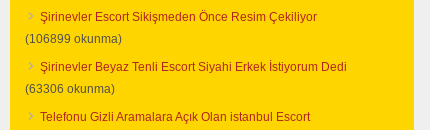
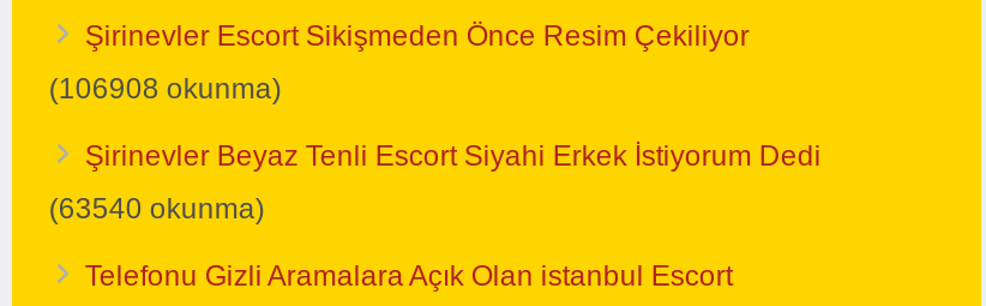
[25,32,122,46] (106899 okunma) -> [49,72,282,106] (106908 okunma)
[25,82,115,96] (63306 okunma) -> [49,192,265,226] (63540 okunma)

